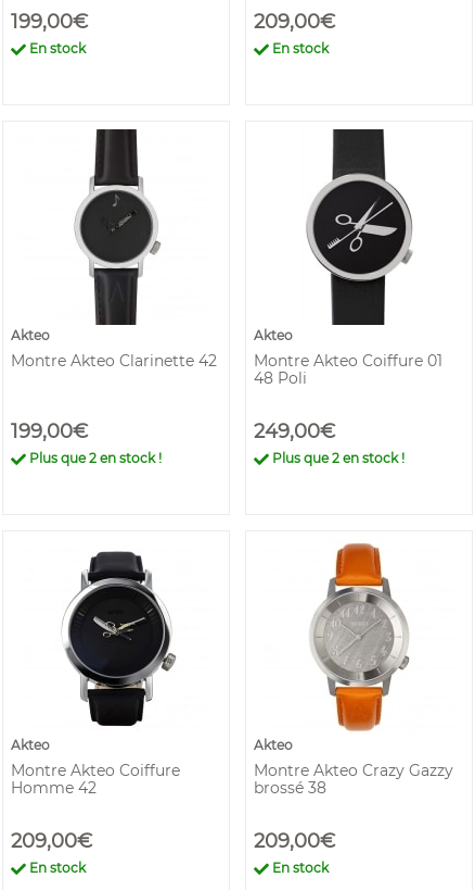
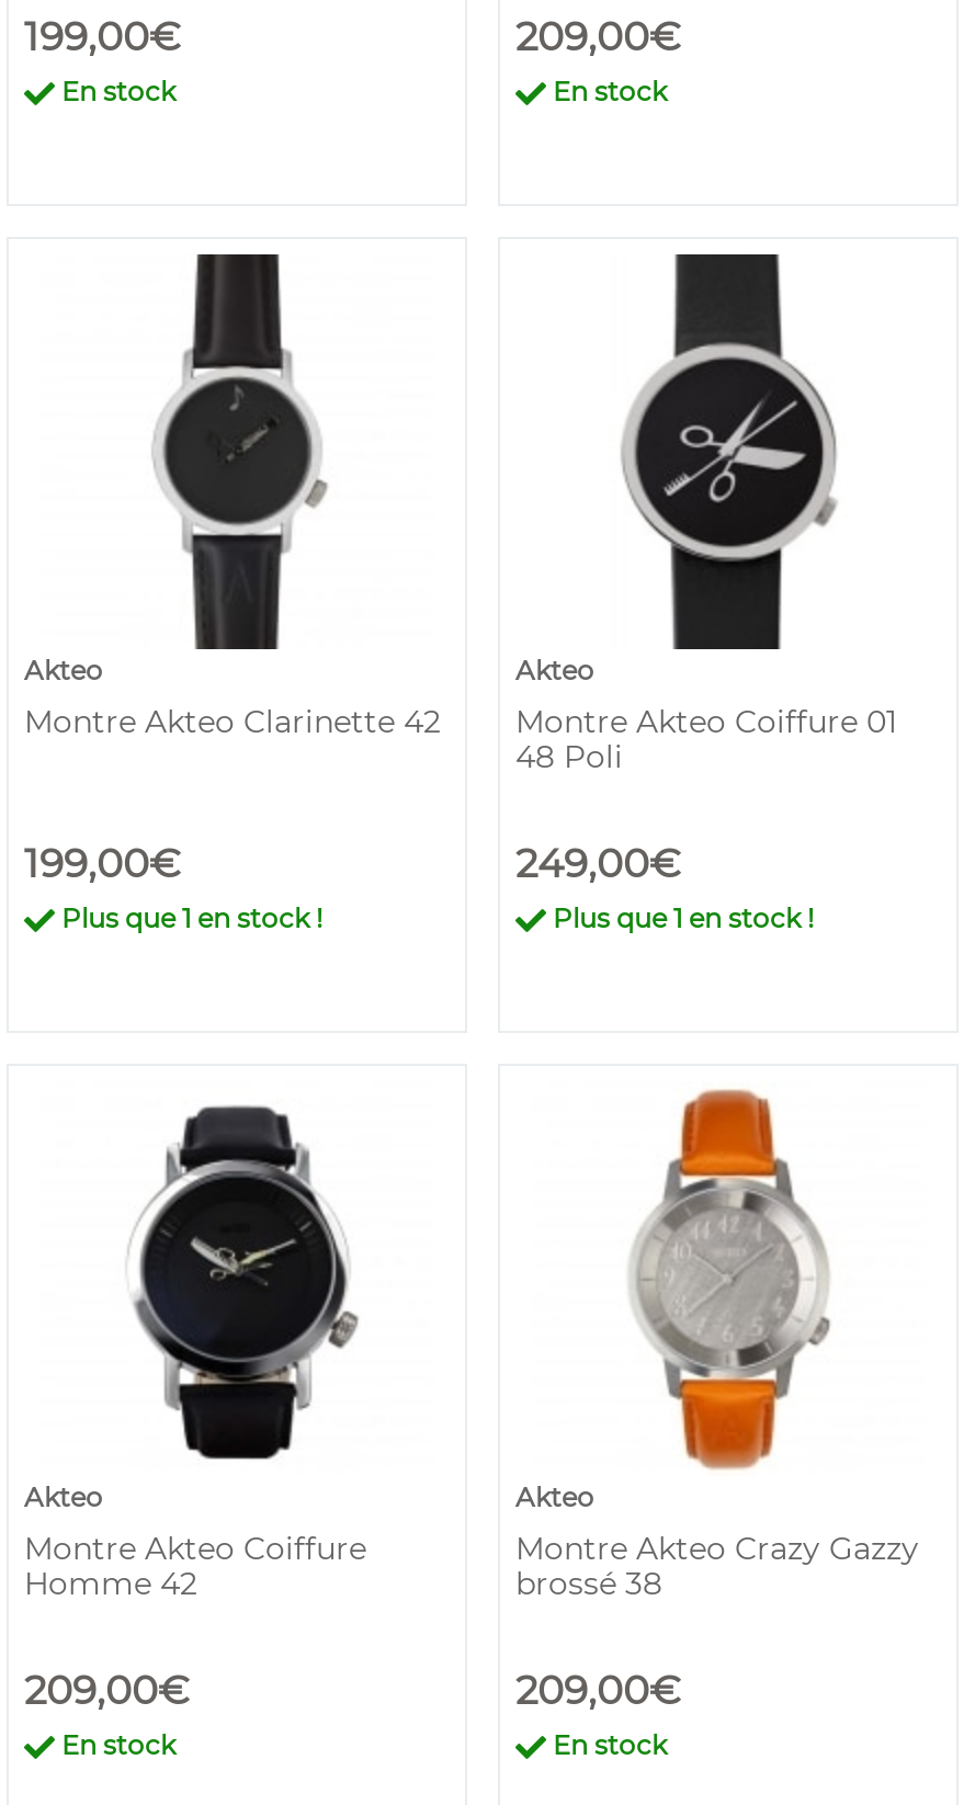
[29,450,162,466] Plus que2 en stock ! -> [61,901,322,934] Plus que1 en stock !
[272,450,405,466] Plus que2 en stock ! -> [553,901,814,934] Plus que1 en stock !

